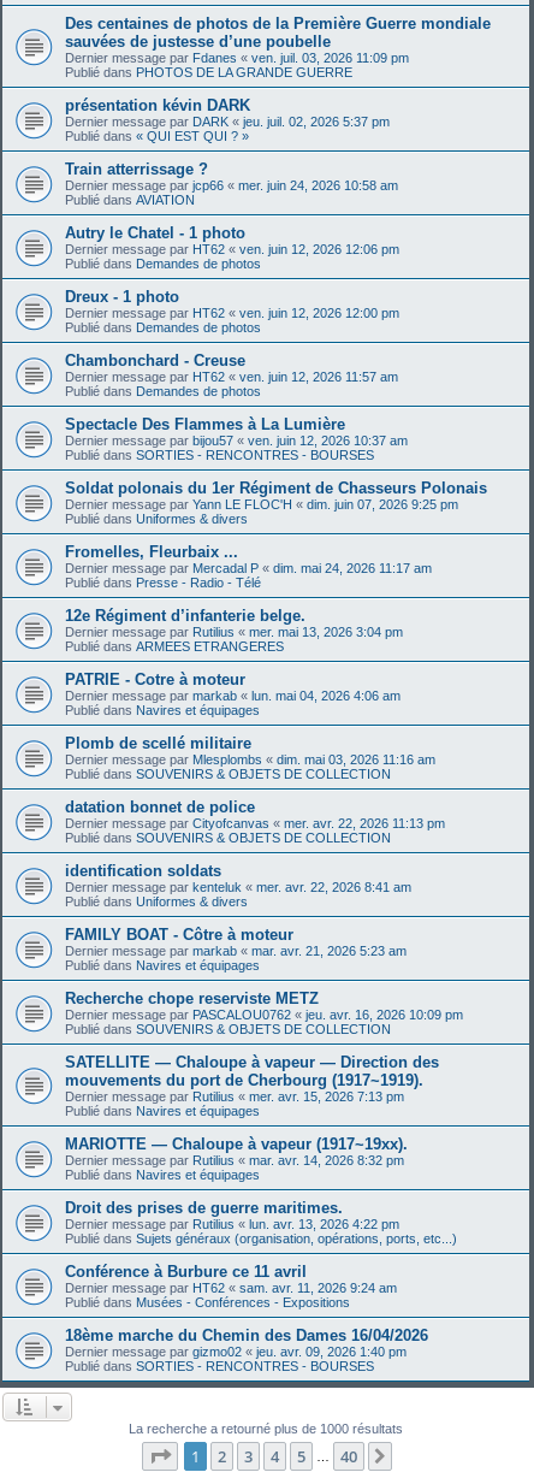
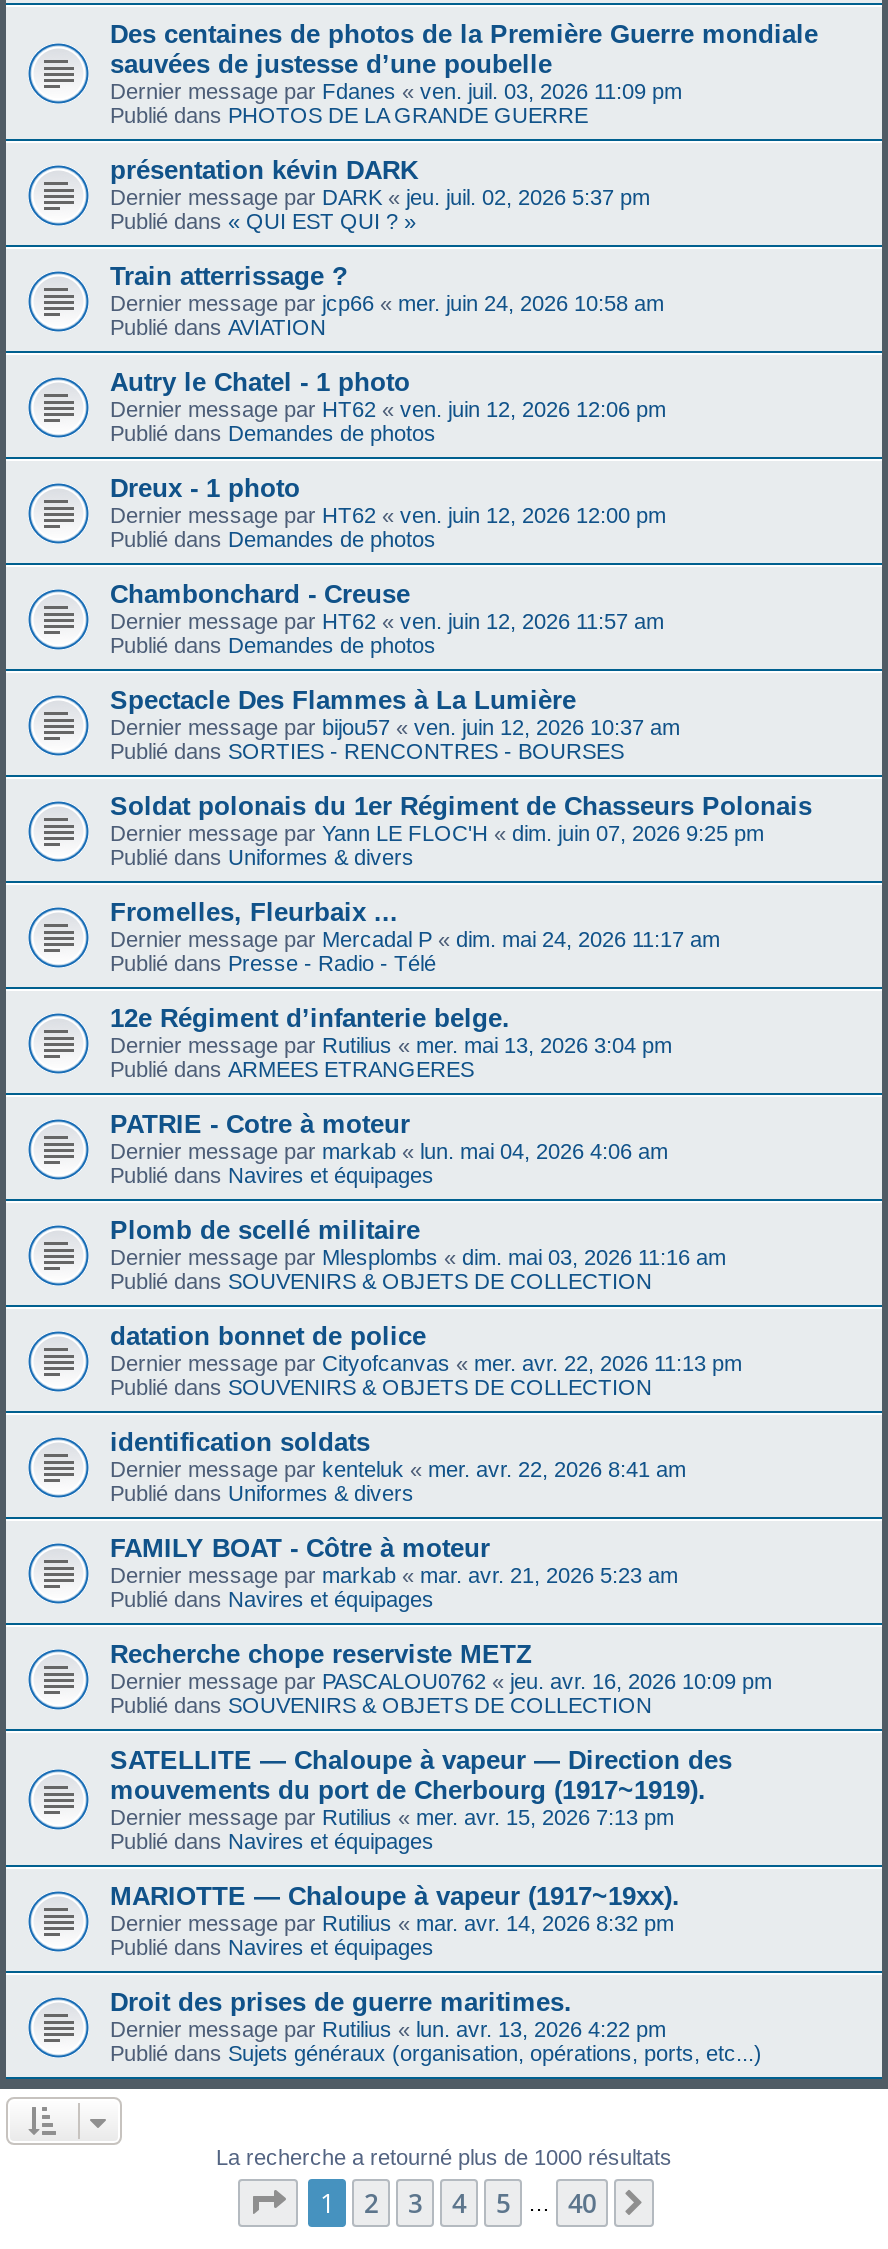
[65,1262,428,1373] Conférence à Burbure ce 11 avril | Dernier message par HT62 «sam. avr. 11, 2026 9:24 am | Publié dans Musées - Conférences - Expositions | 18ème marche du Chemin des Dames 16/04/2026 | Dernier message par gizmo02 «jeu. avr. 09, 2026 1:40 pm | Publié dans SORTIES - RENCONTRES - BOURSES -> none

